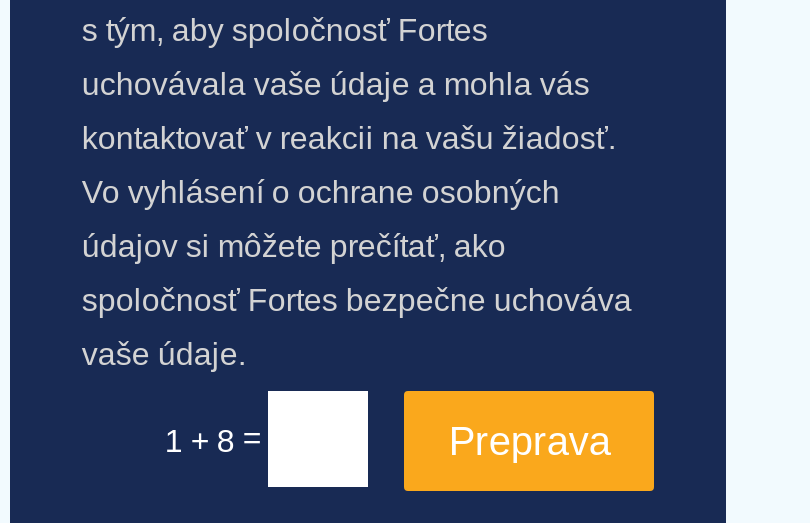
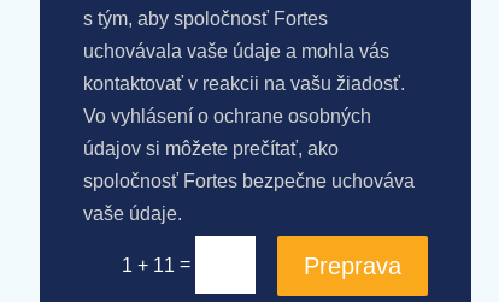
[165,420,269,457] 1 + 8 = -> [122,253,196,275] 1 + 11 =

